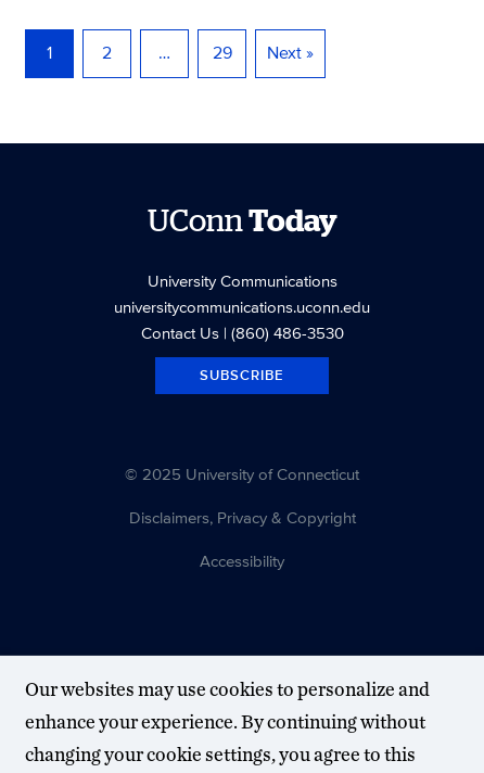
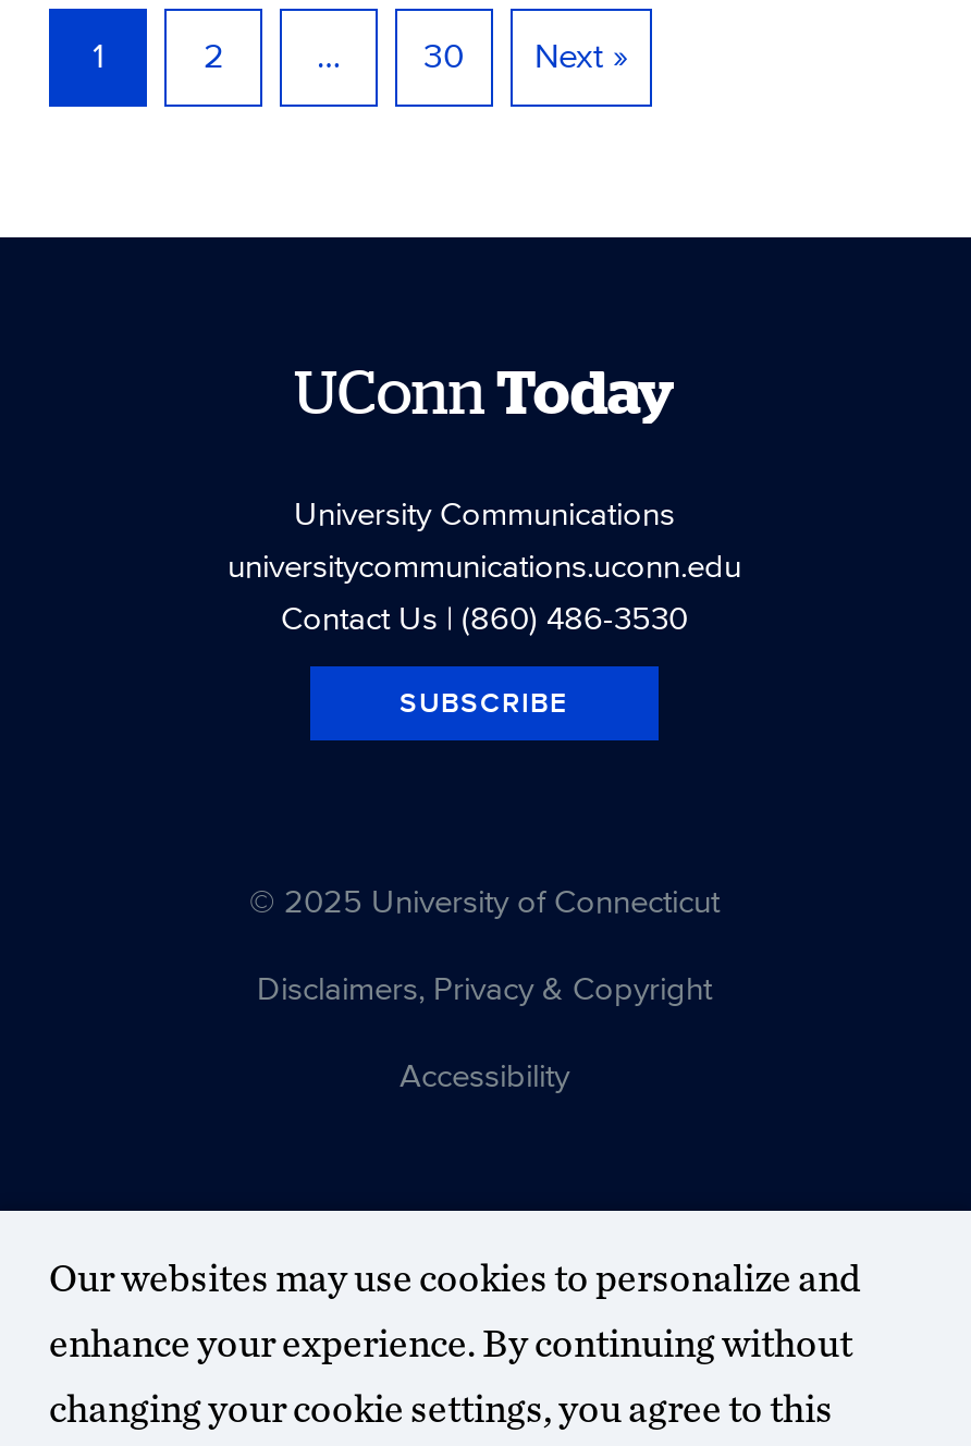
[212,40,232,65] 29 -> [423,31,465,81] 30

